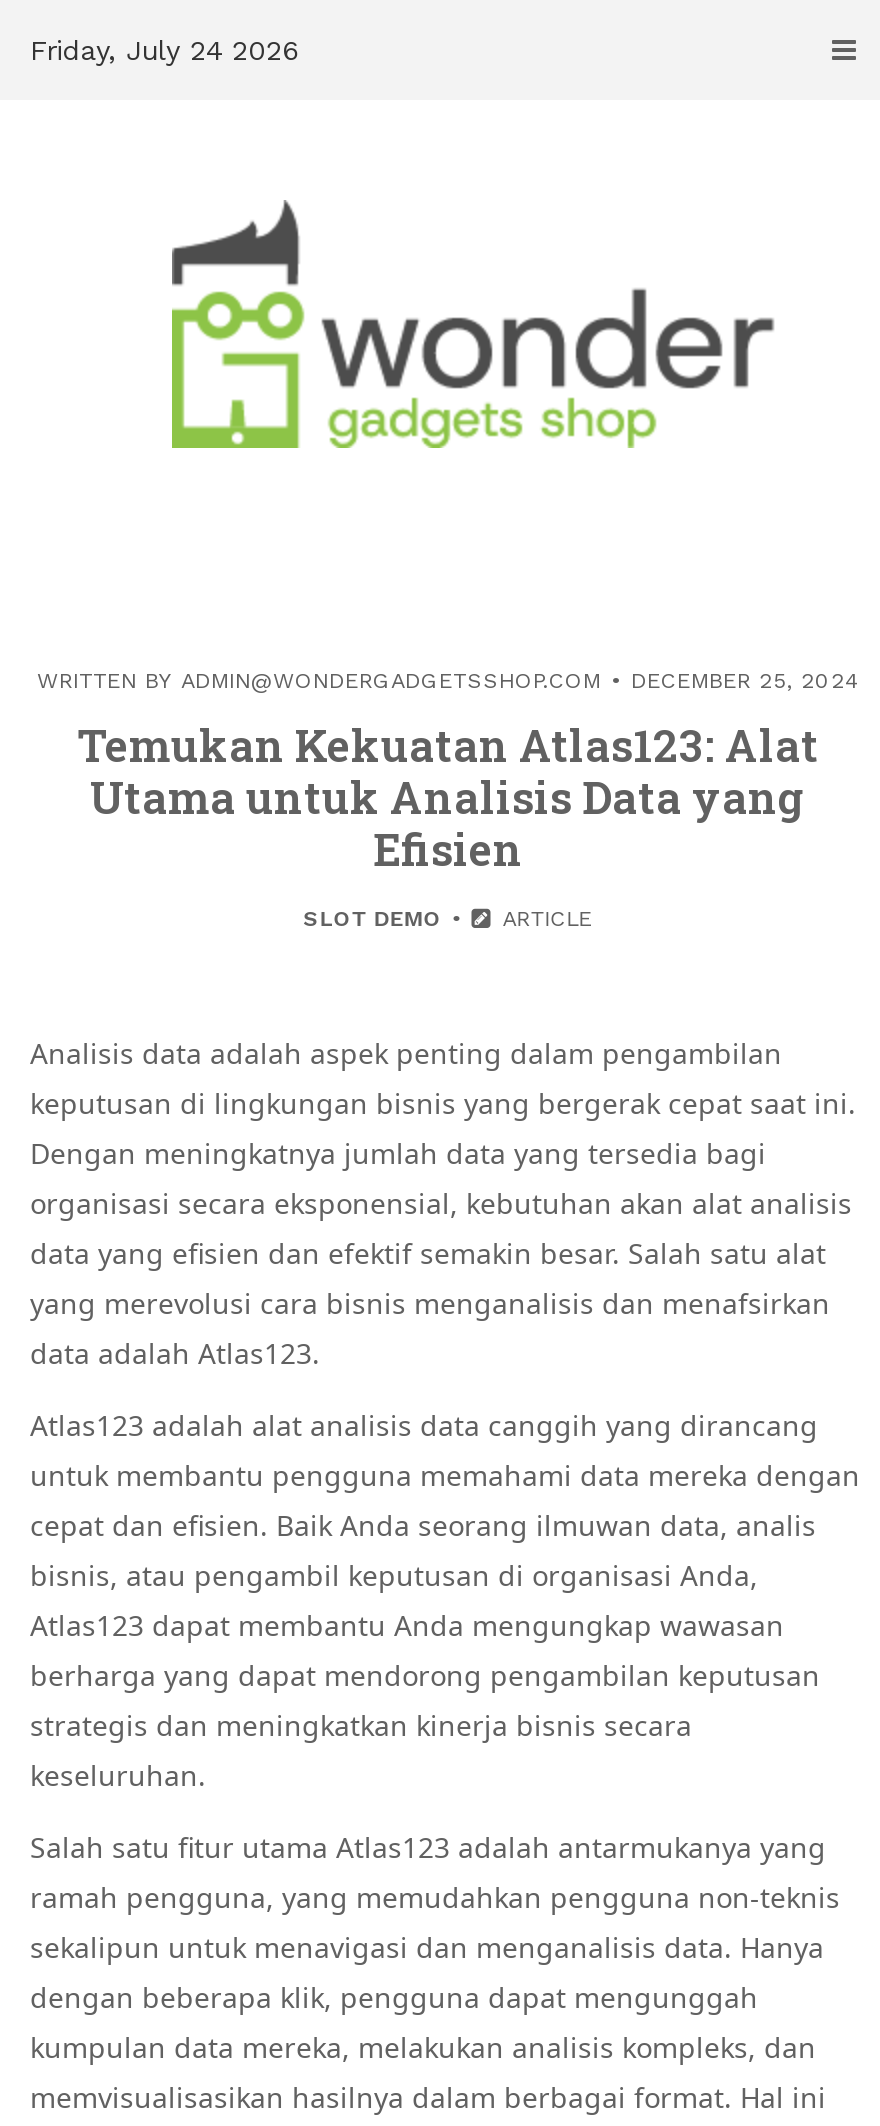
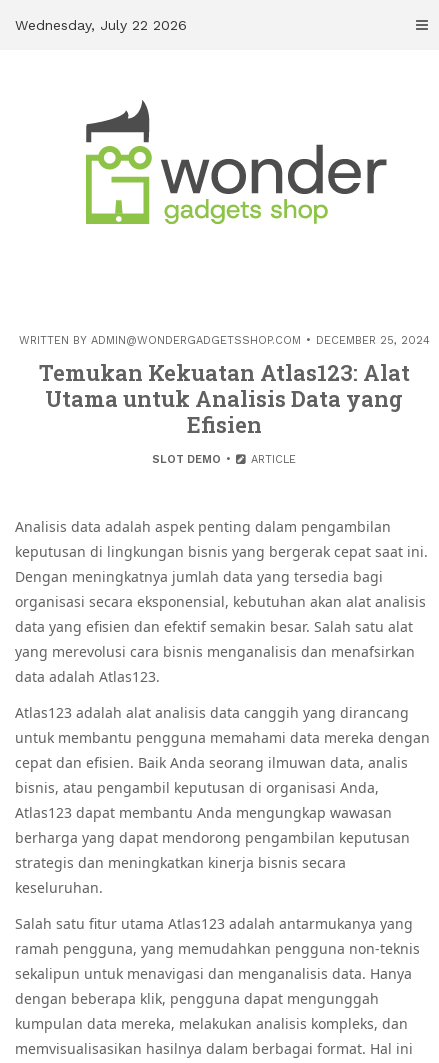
[30,34,300,66] Friday, July 24 2026 -> [15,17,187,33] Wednesday, July 22 2026

